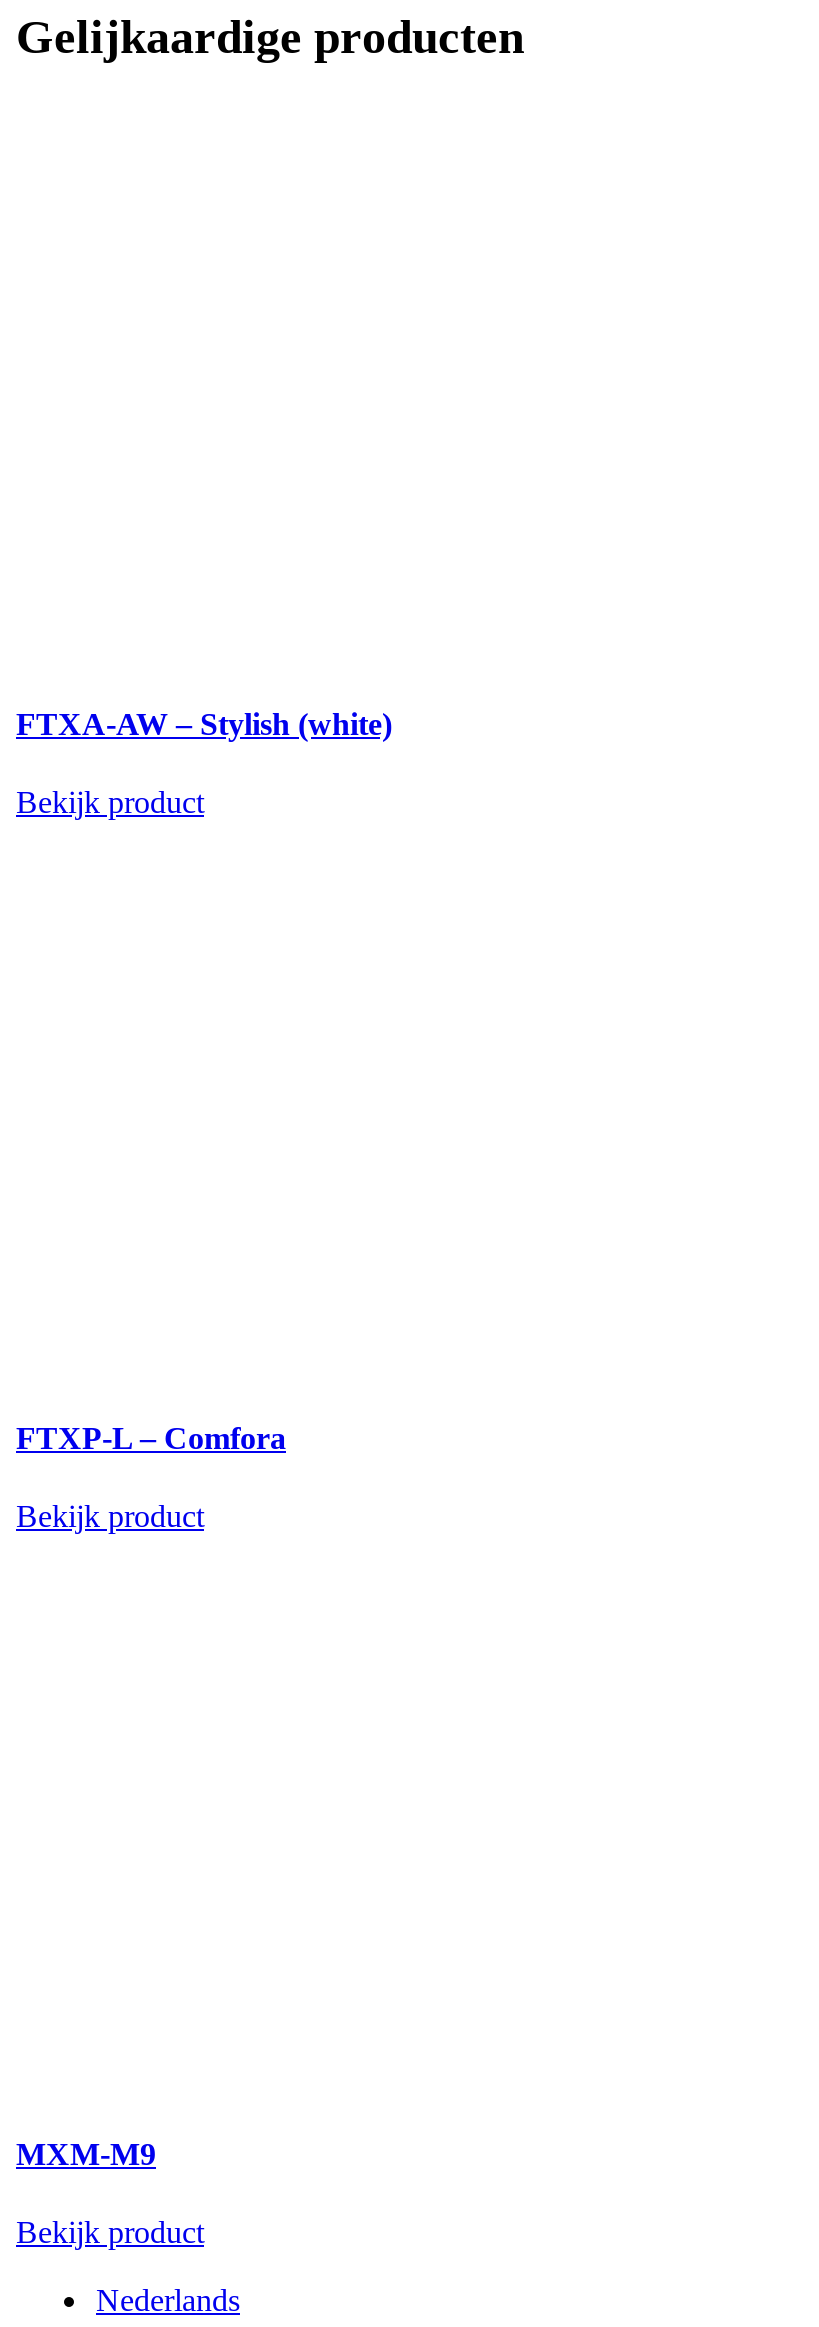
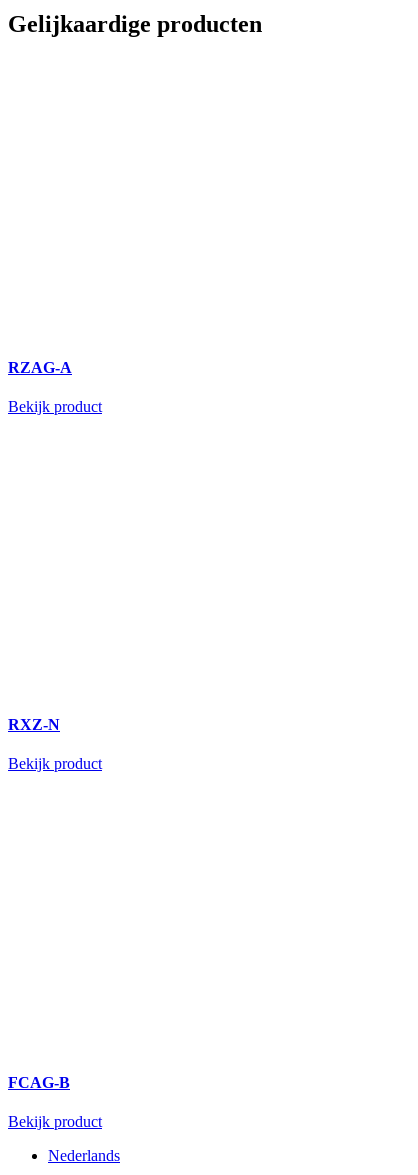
[16,706,392,740] FTXA-AW – Stylish (white) -> [8,358,72,375] RZAG-A
[16,1421,286,1455] FTXP-L – Comfora -> [8,716,60,733] RXZ-N
[16,2136,156,2170] MXM-M9 -> [8,1074,70,1091] FCAG-B

